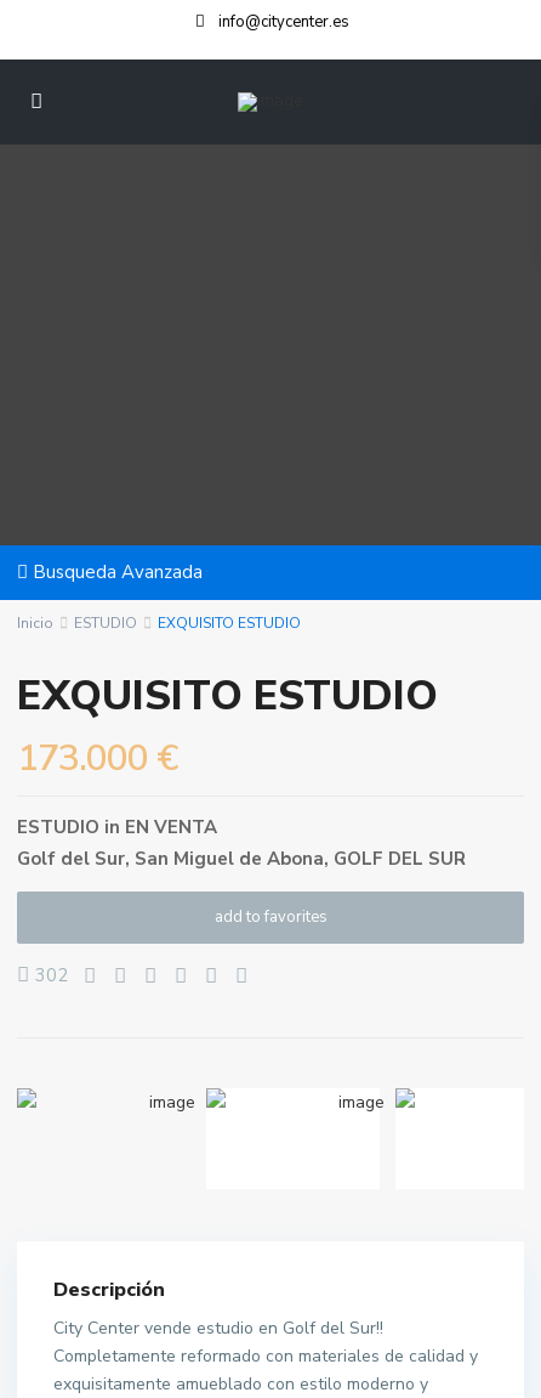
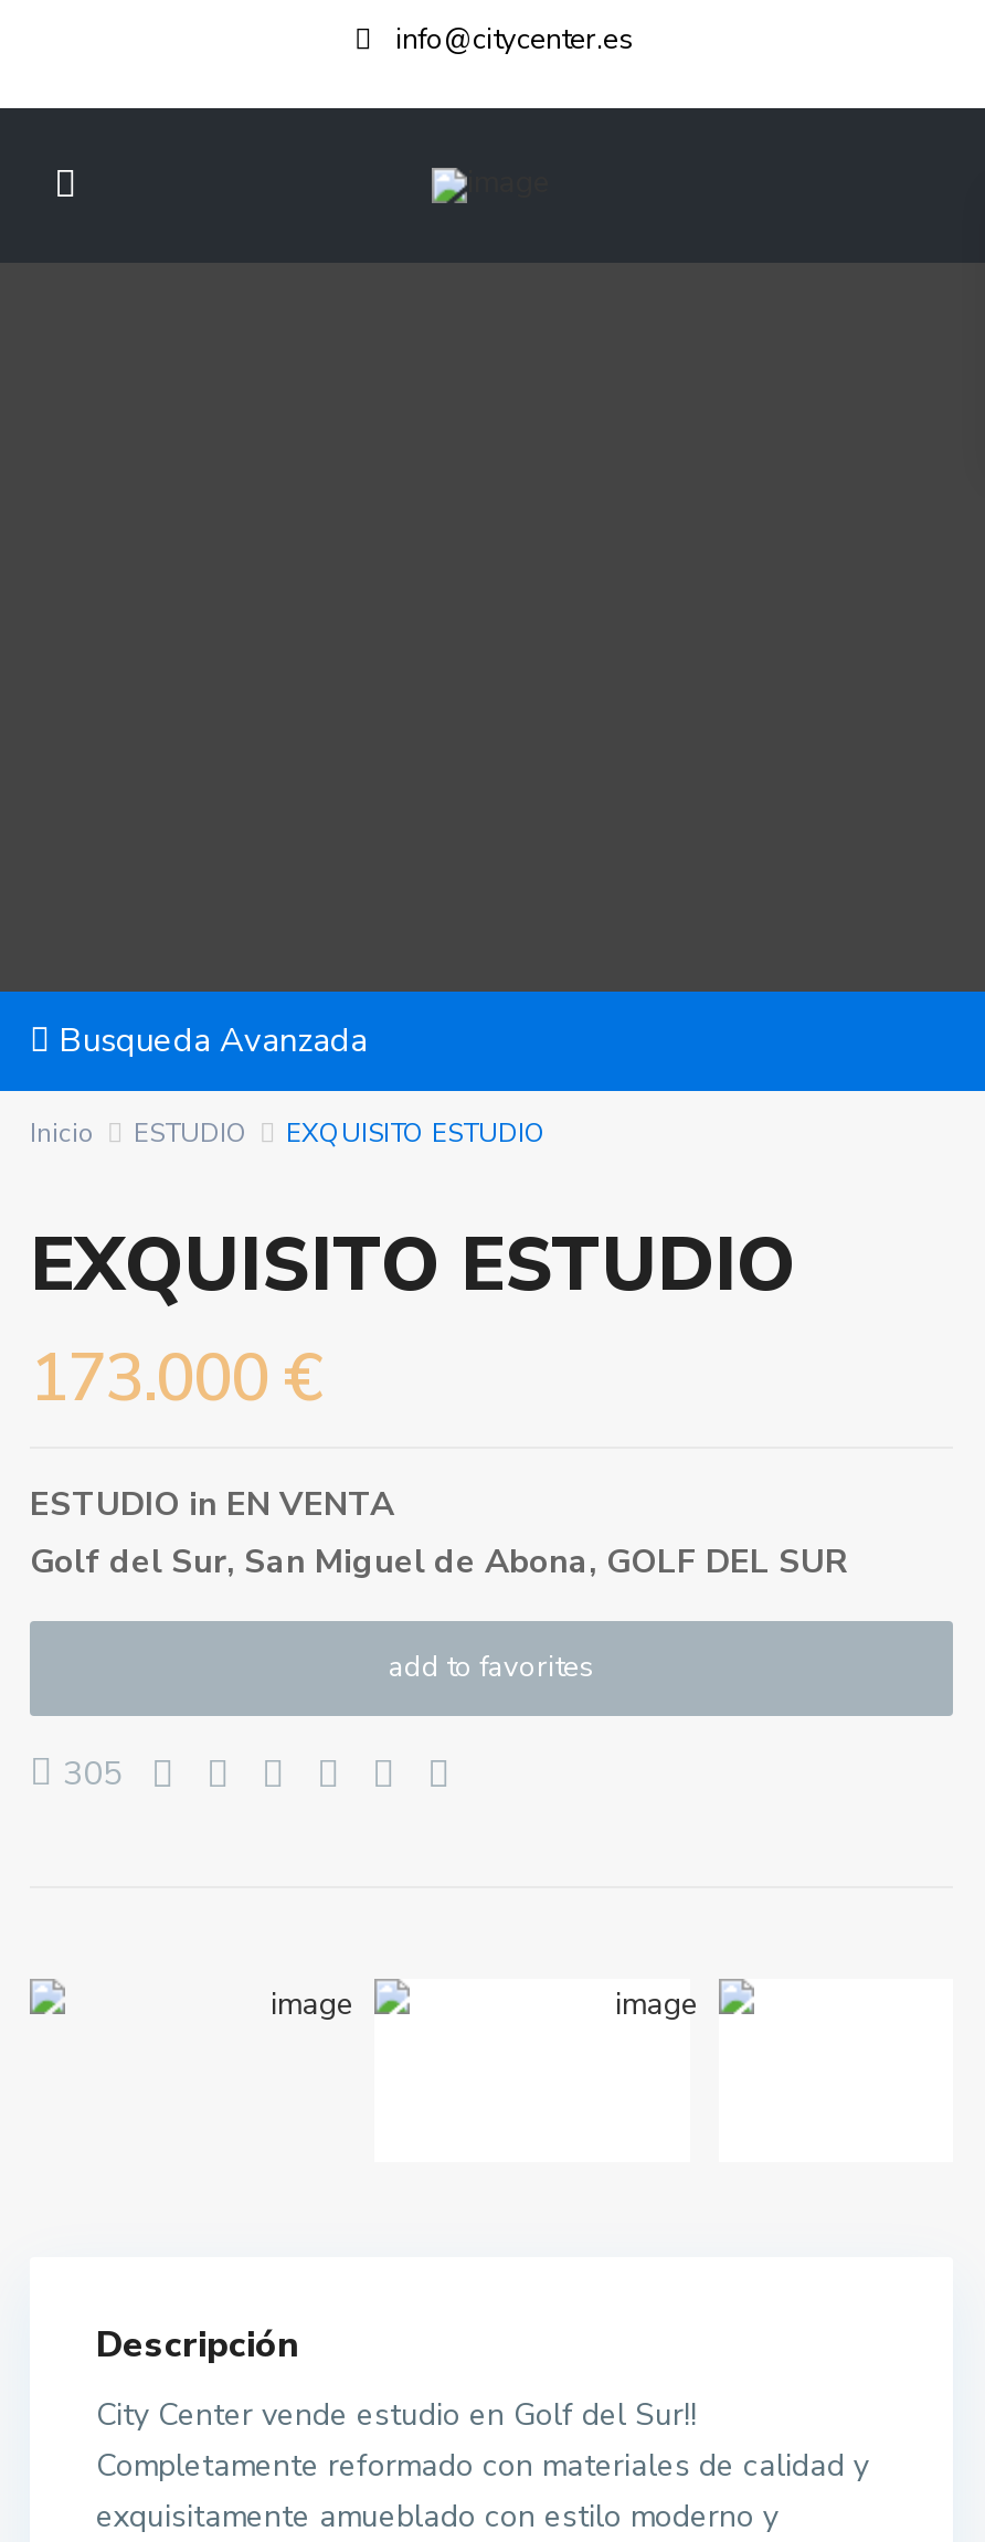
[35,963,68,987] 302 -> [63,1751,123,1796] 305

